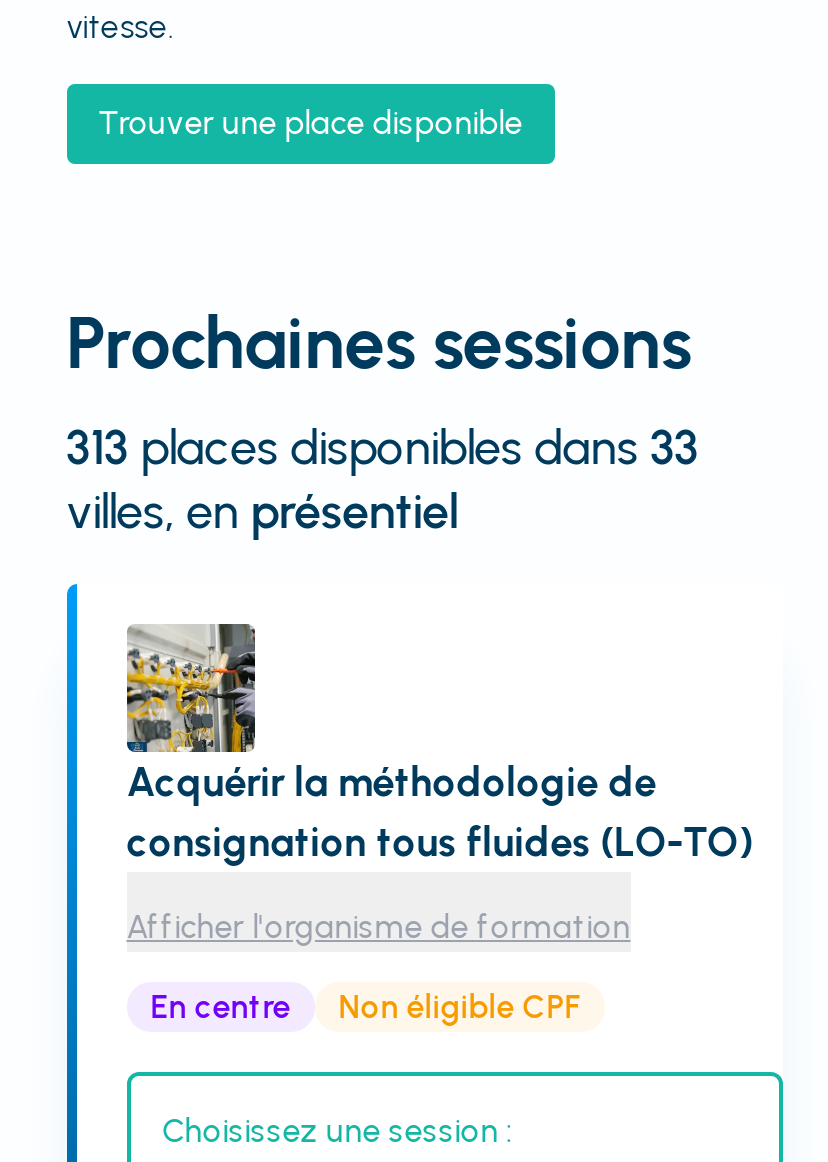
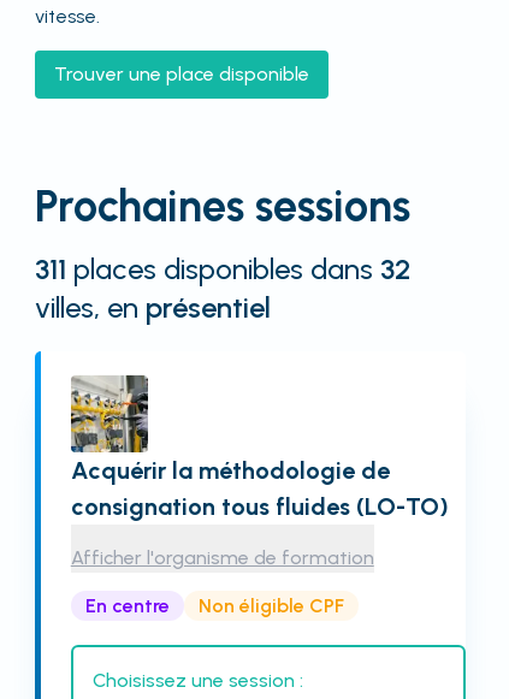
[67,418,699,476] 313 places disponibles dans 33 -> [35,251,411,286] 311 places disponibles dans 32

